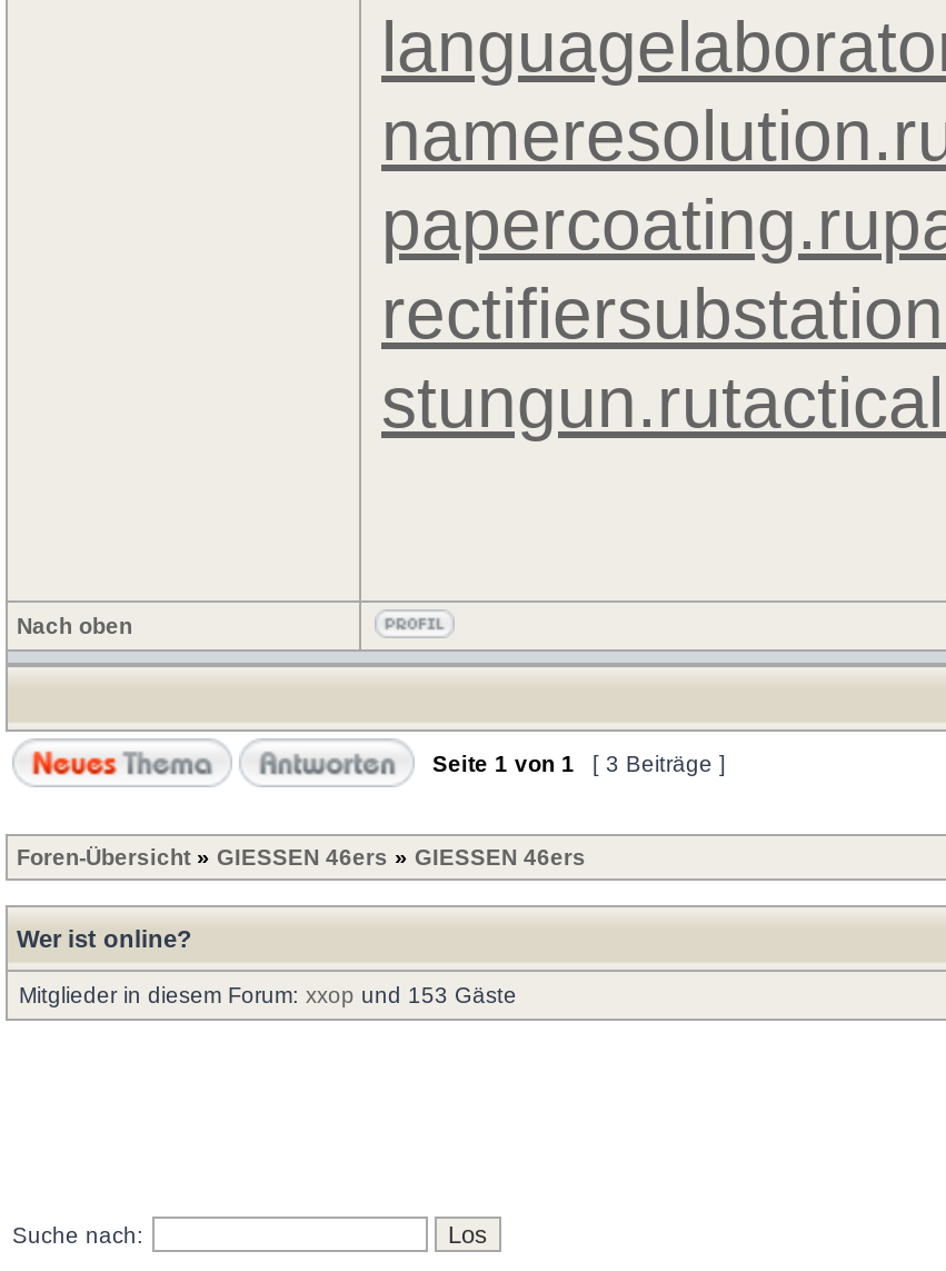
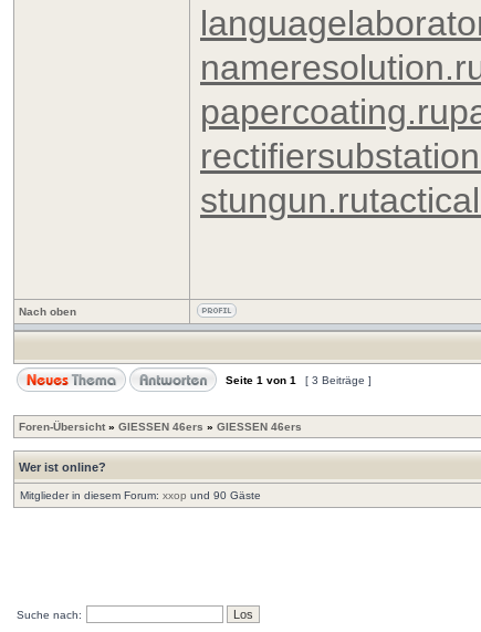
[19,983,517,1007] Mitglieder in diesem Forum: xxop und 153 Gäste -> [20,489,261,501] Mitglieder in diesem Forum: xxop und 90 Gäste

